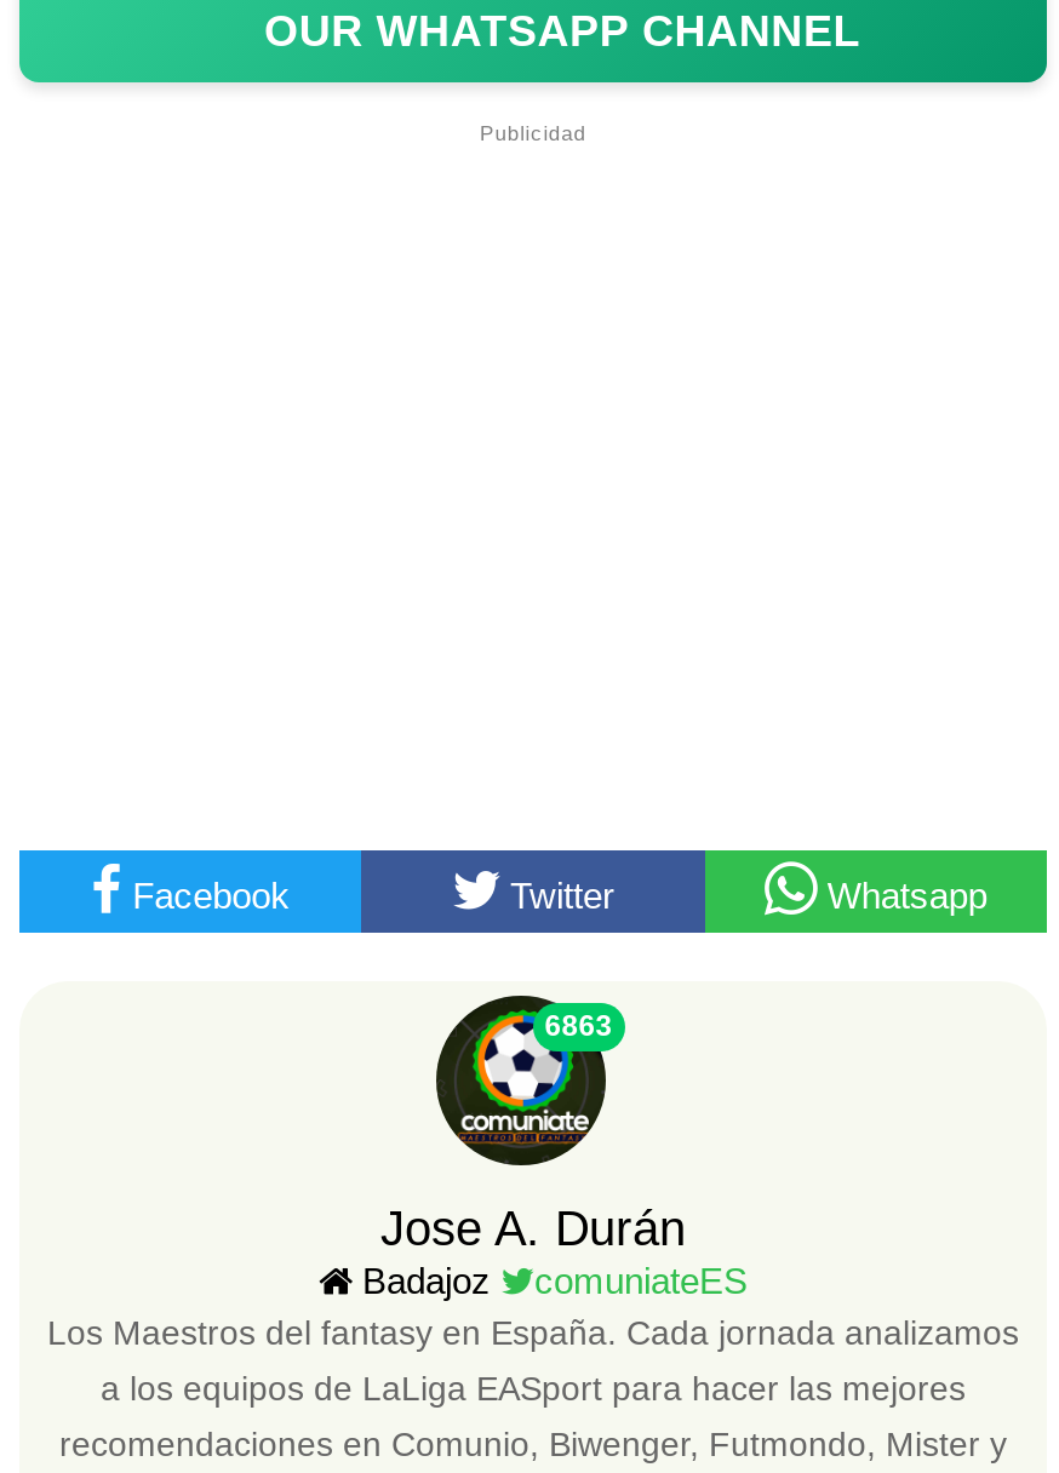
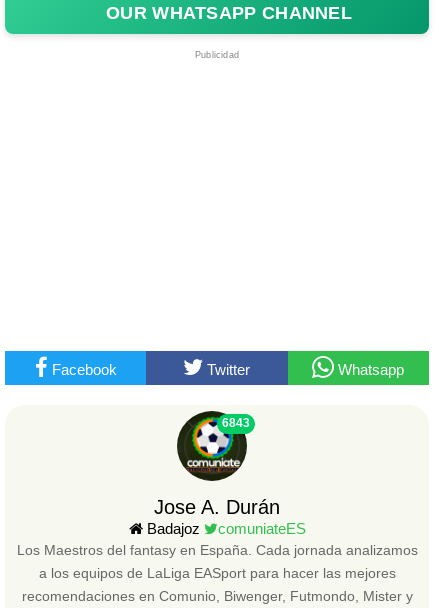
[545,1009,613,1042] 6863 -> [222,416,250,430] 6843

